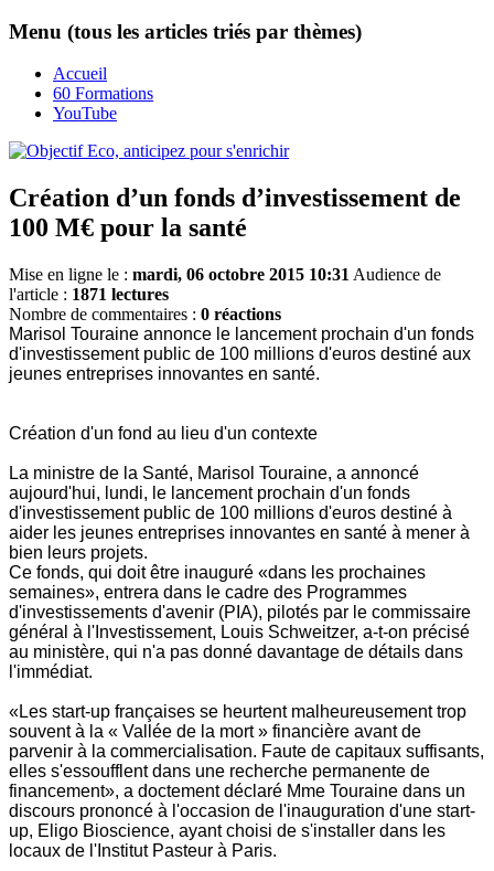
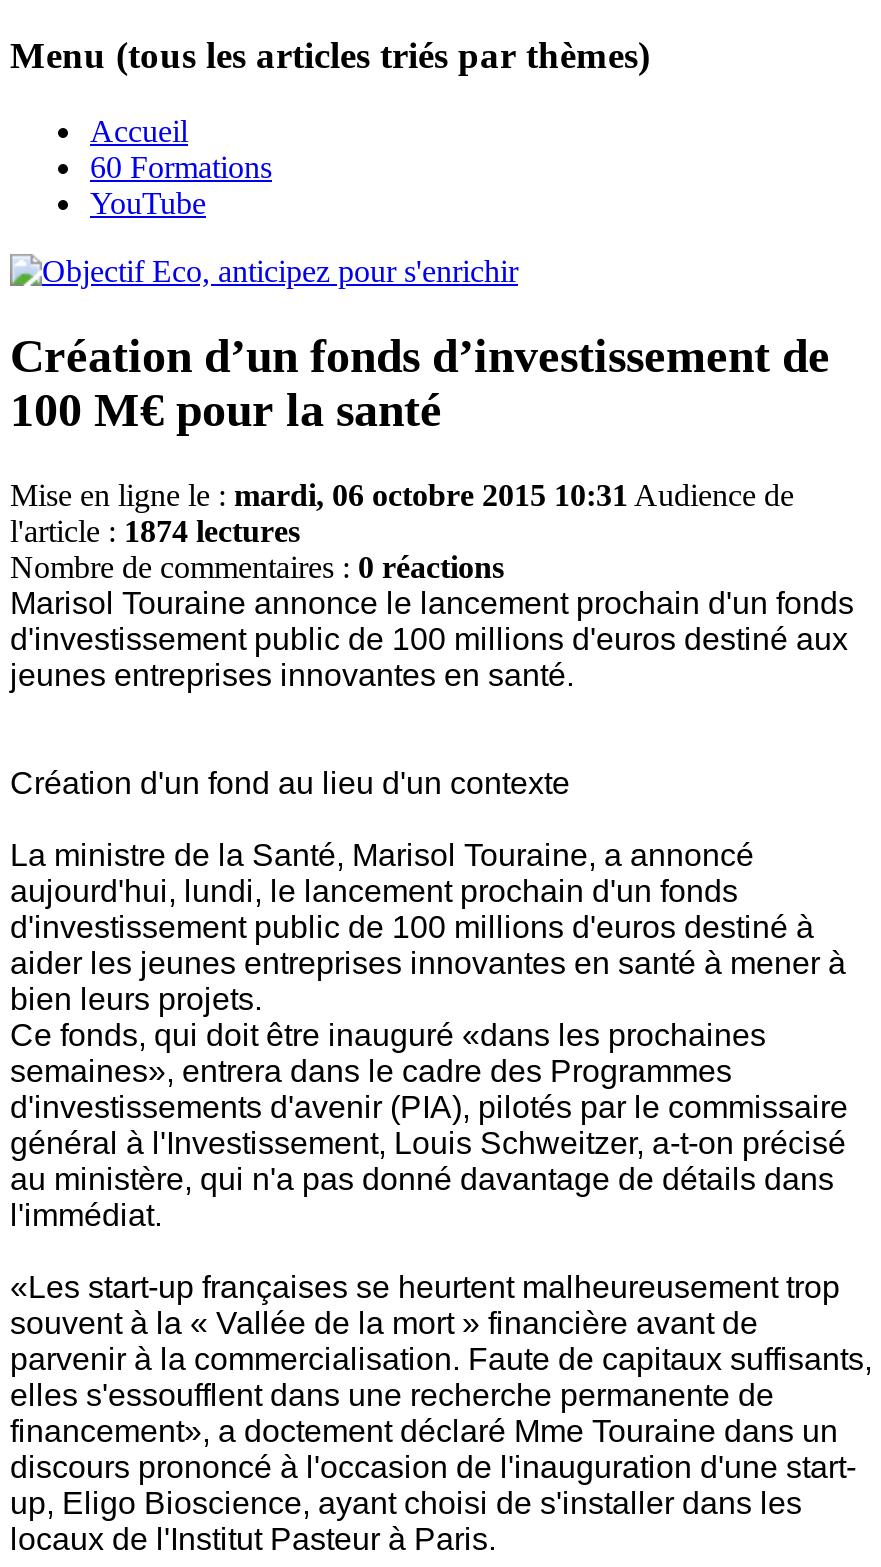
[9,285,169,304] l'article : 1871 lectures -> [10,514,300,548] l'article : 1874 lectures

